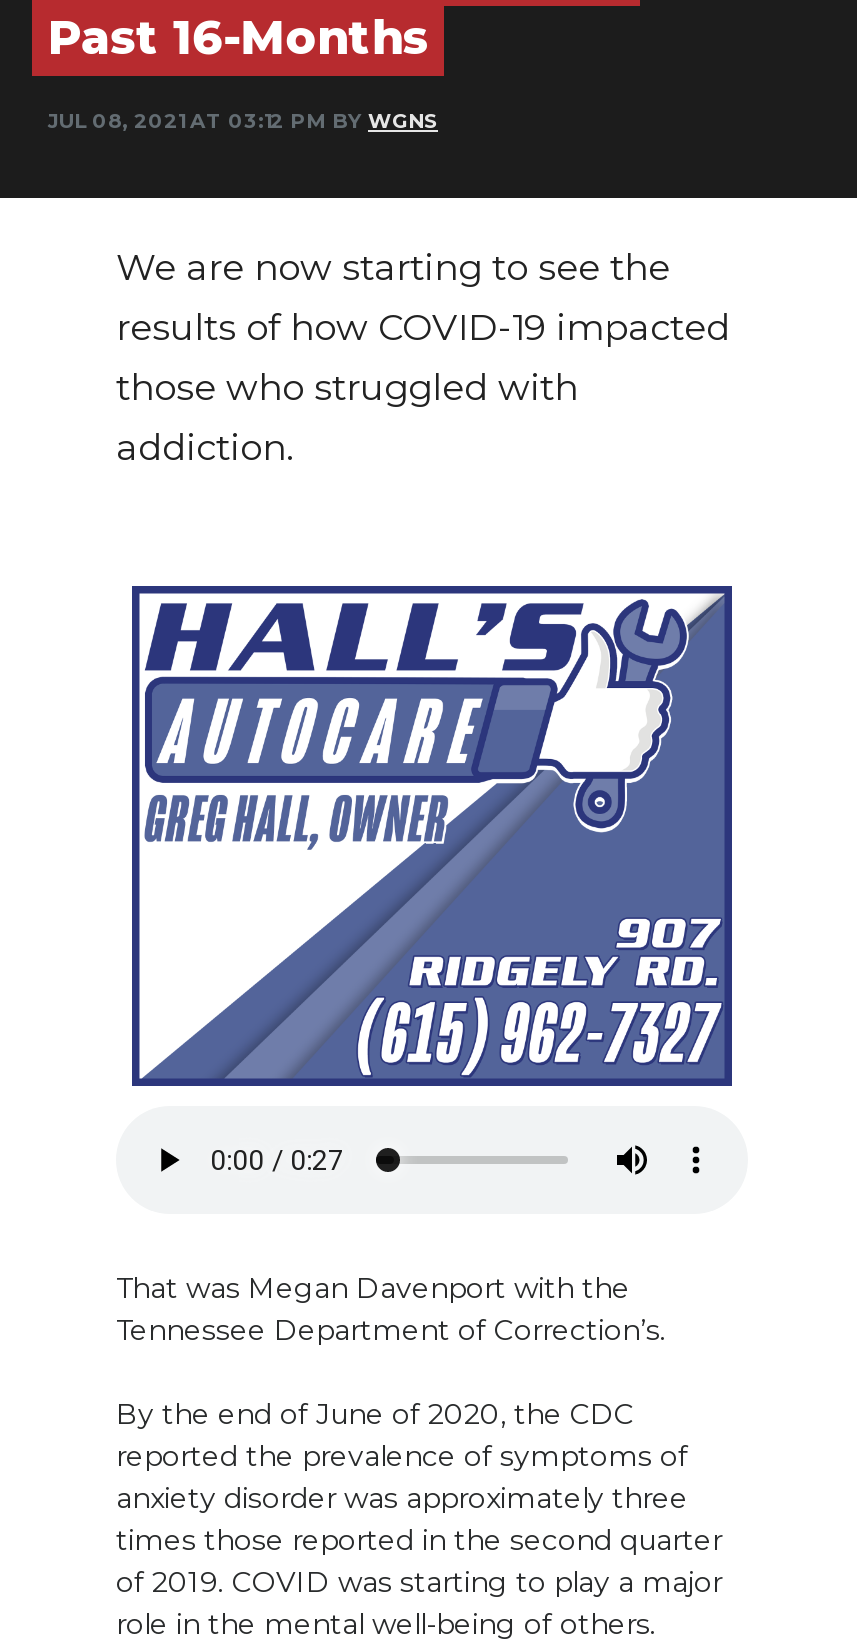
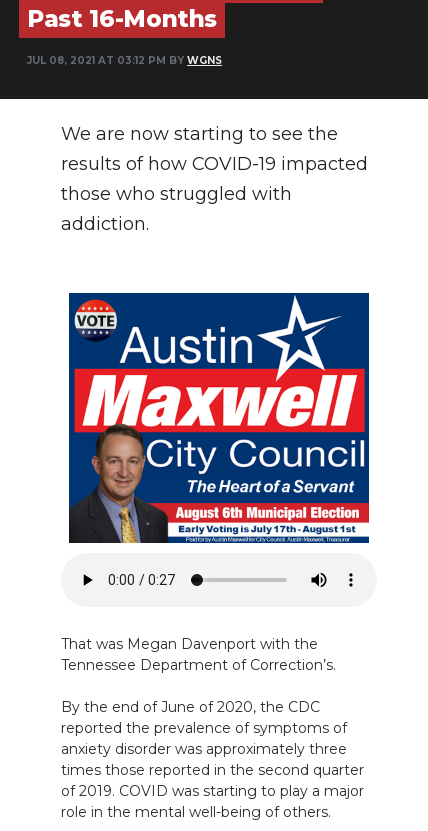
[130,586,734,1088] [image] -> [69,293,370,544] [image]

